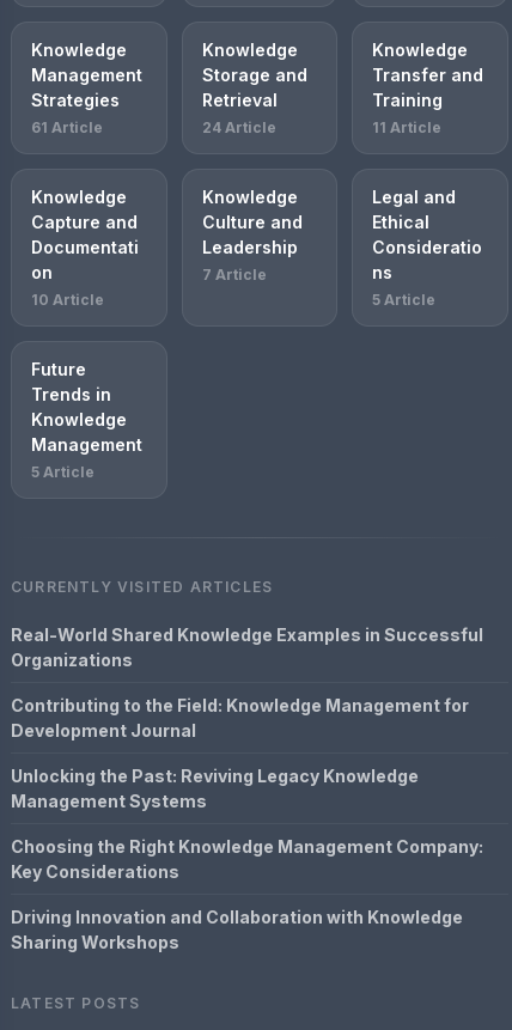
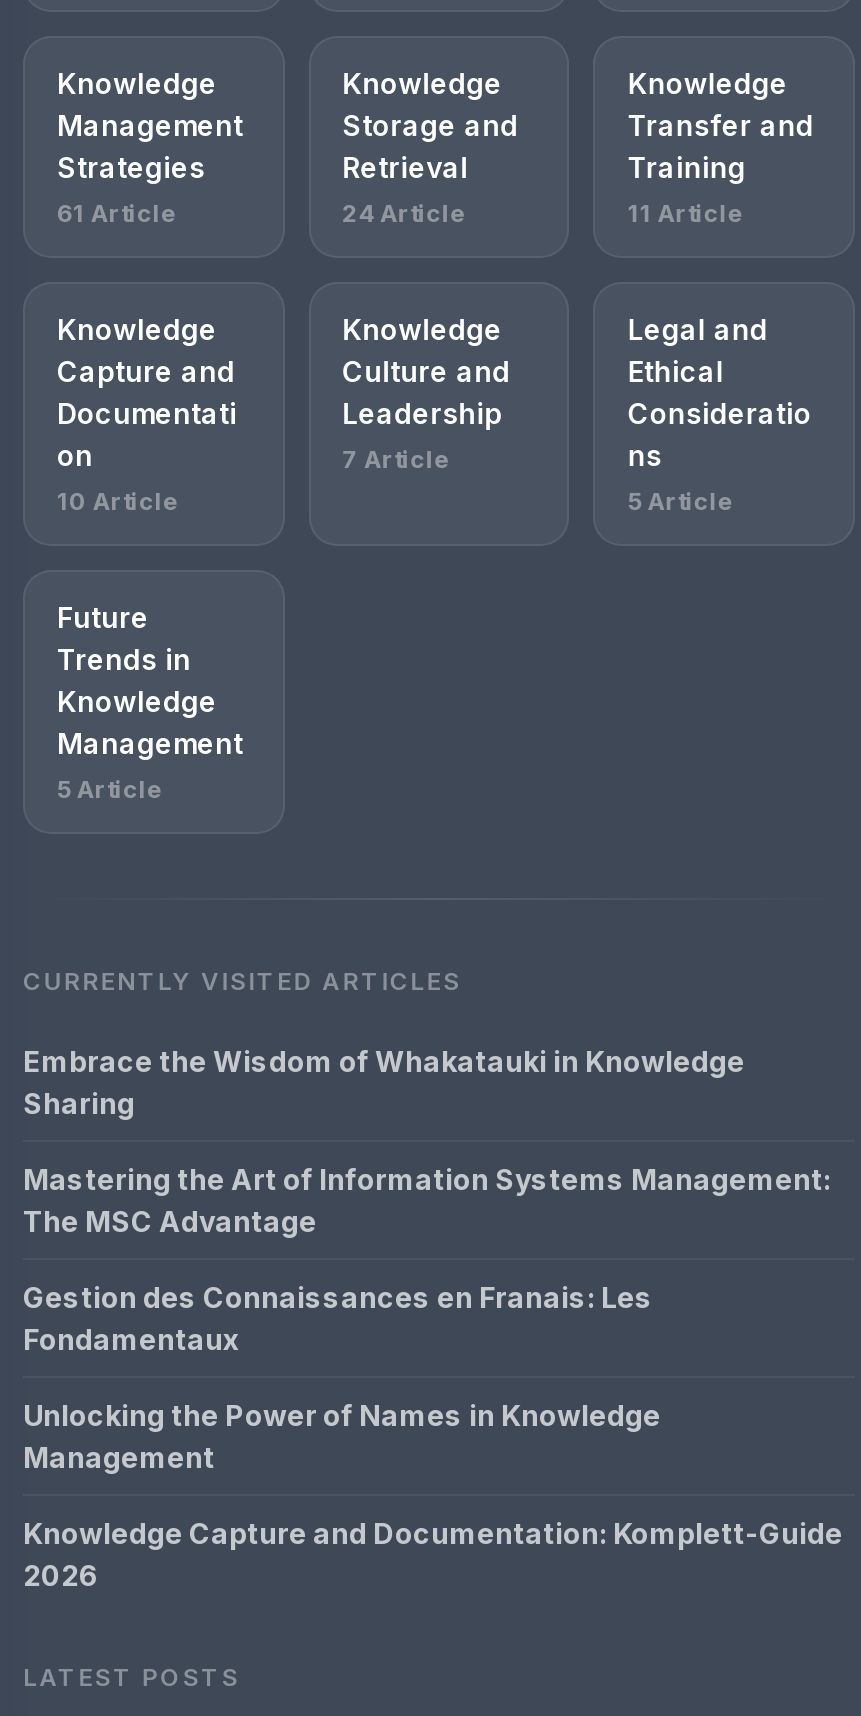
[11,624,483,670] Real-World Shared Knowledge Examples in Successful | Organizations -> [23,1044,745,1120] Embrace the Wisdom of Whakatauki in Knowledge | Sharing
[11,695,469,740] Contributing to the Field: Knowledge Management for | Development Journal -> [23,1162,831,1238] Mastering the Art of Information Systems Management: | The MSC Advantage
[11,766,419,811] Unlocking the Past: Reviving Legacy Knowledge | Management Systems -> [23,1280,653,1356] Gestion des Connaissances en Franais: Les | Fondamentaux
[11,836,483,882] Choosing the Right Knowledge Management Company: | Key Considerations -> [23,1398,661,1474] Unlocking the Power of Names in Knowledge | Management
[11,907,463,952] Driving Innovation and Collaboration with Knowledge | Sharing Workshops -> [23,1516,843,1592] Knowledge Capture and Documentation: Komplett-Guide | 2026

